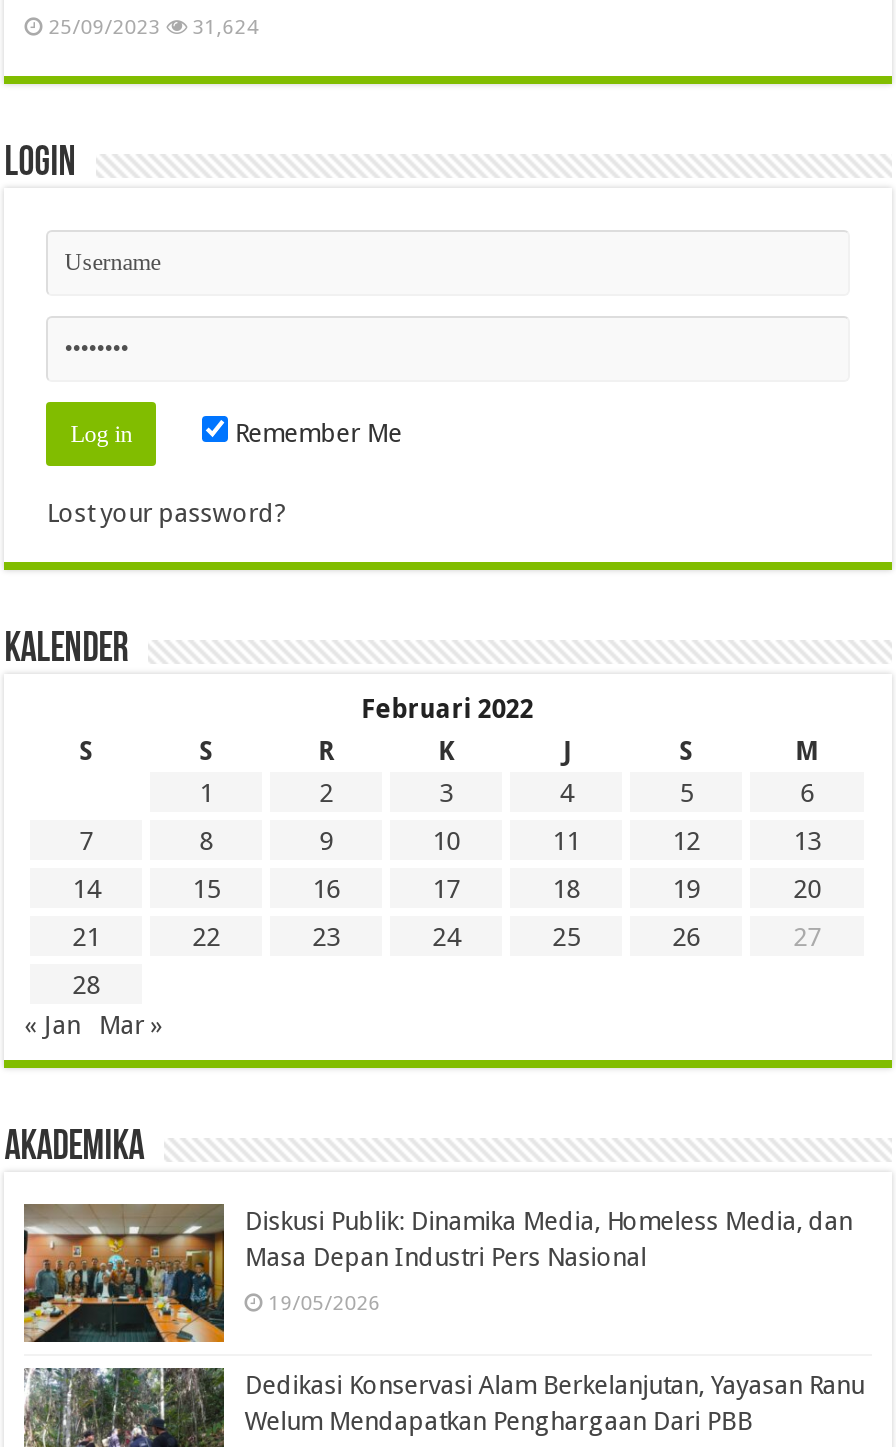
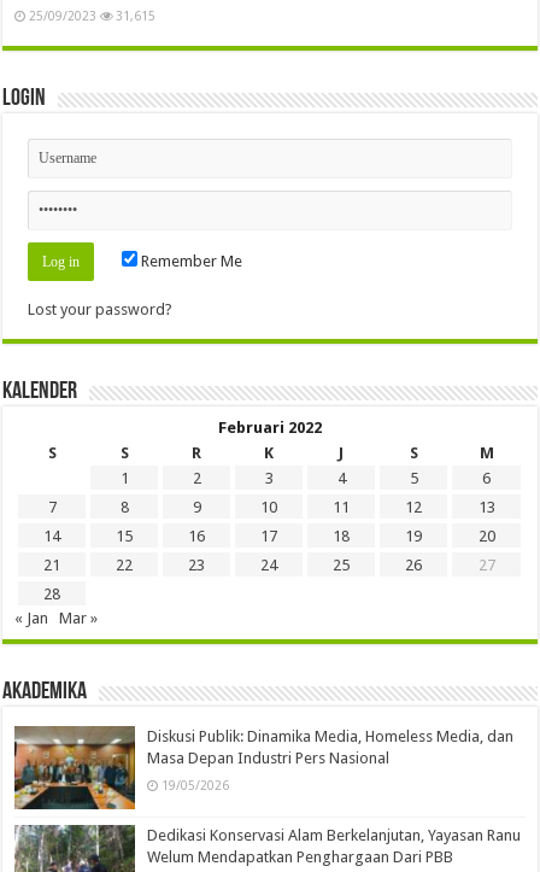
[48,15,258,39] 25/09/2023 31,624 -> [29,9,156,23] 25/09/2023 31,615

